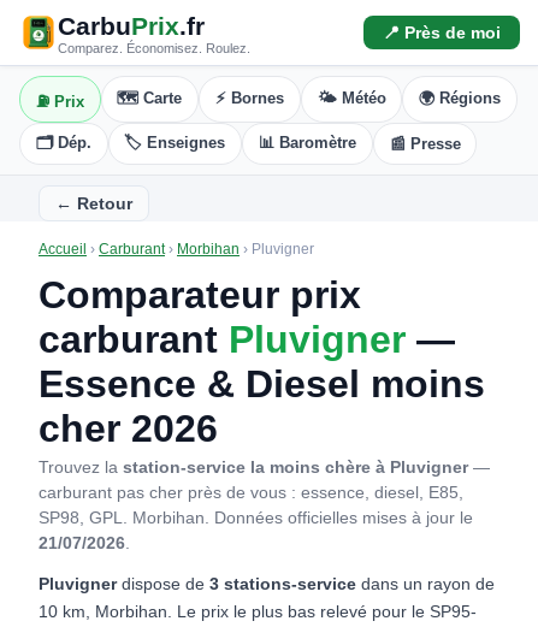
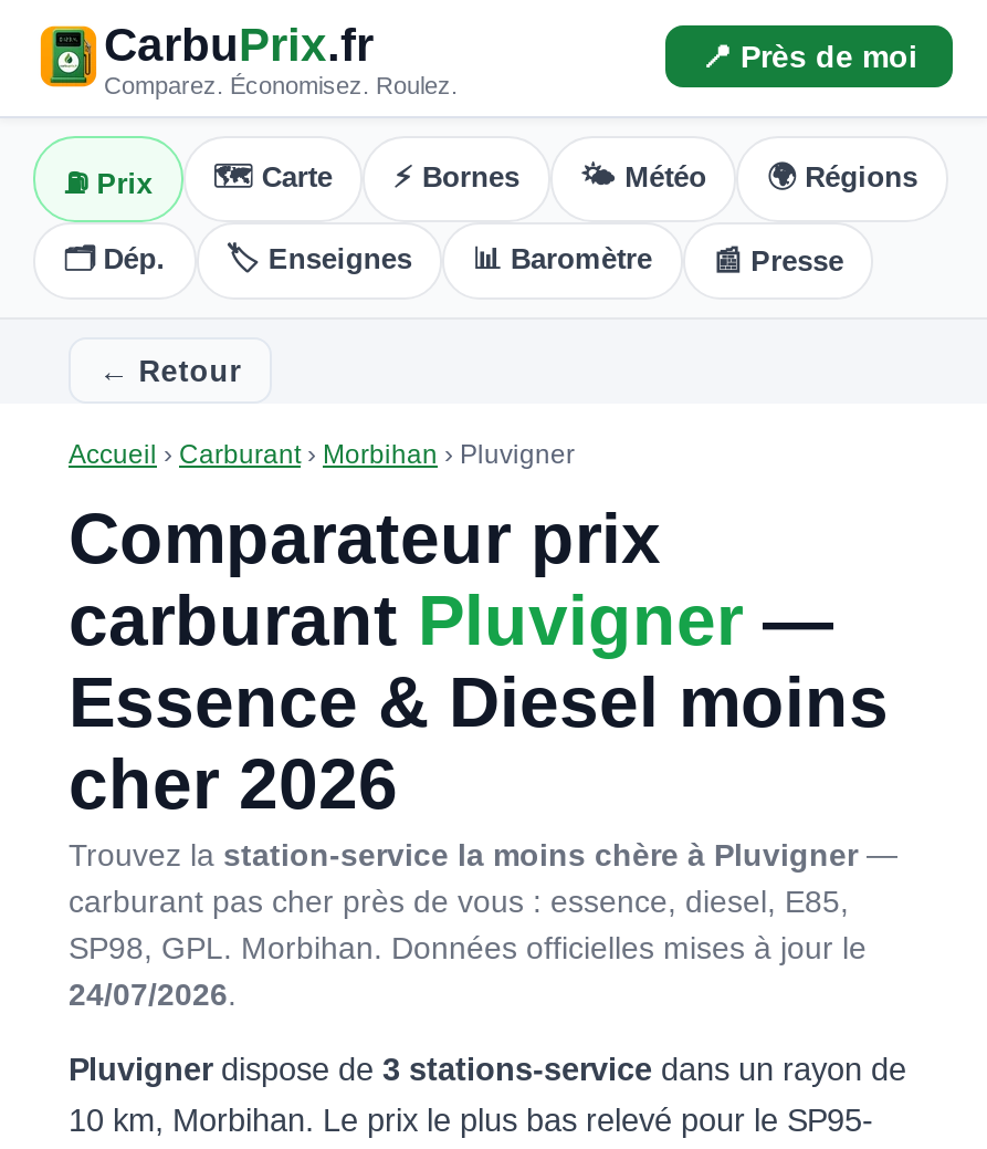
[39,533,130,553] 21/07/2026. -> [69,977,237,1012] 24/07/2026.

